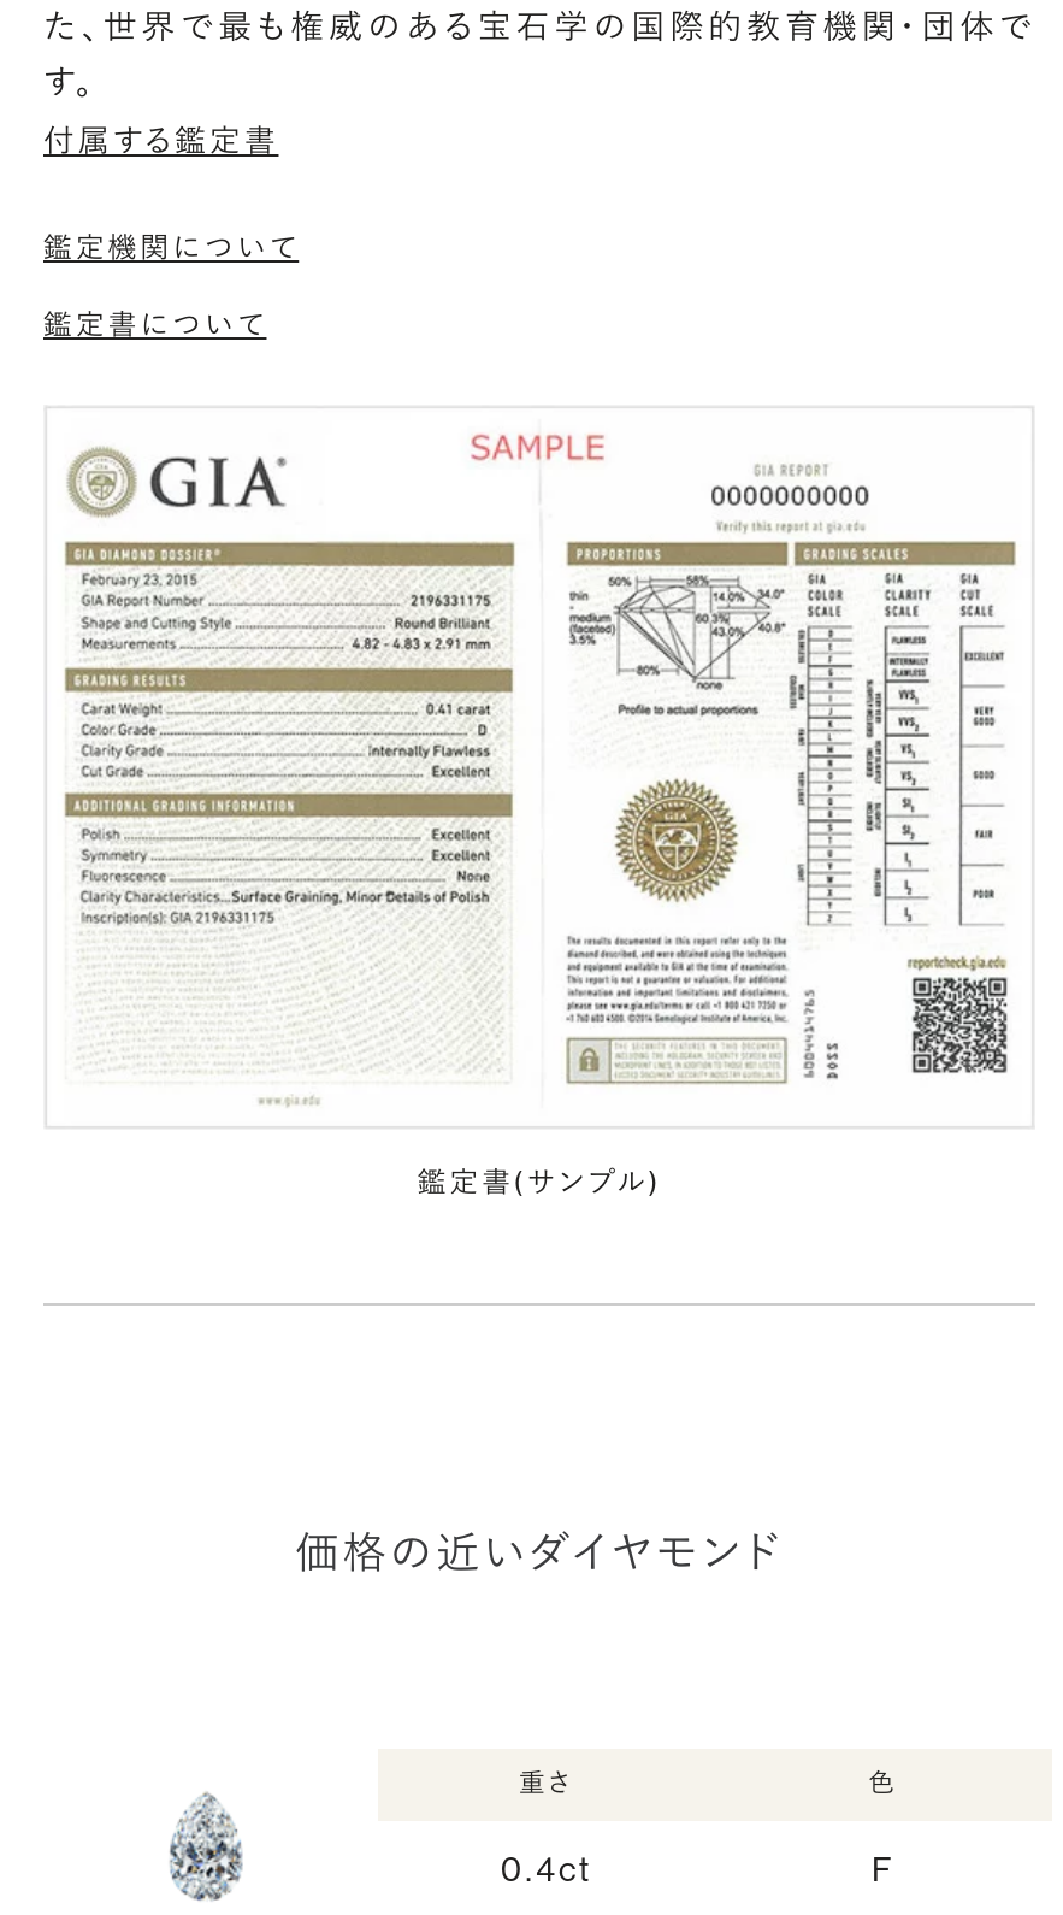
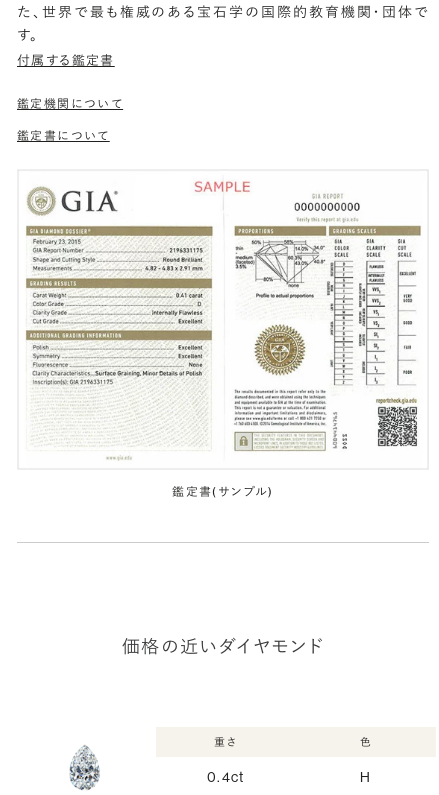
[872,1850,894,1889] F -> [360,768,371,786] H

